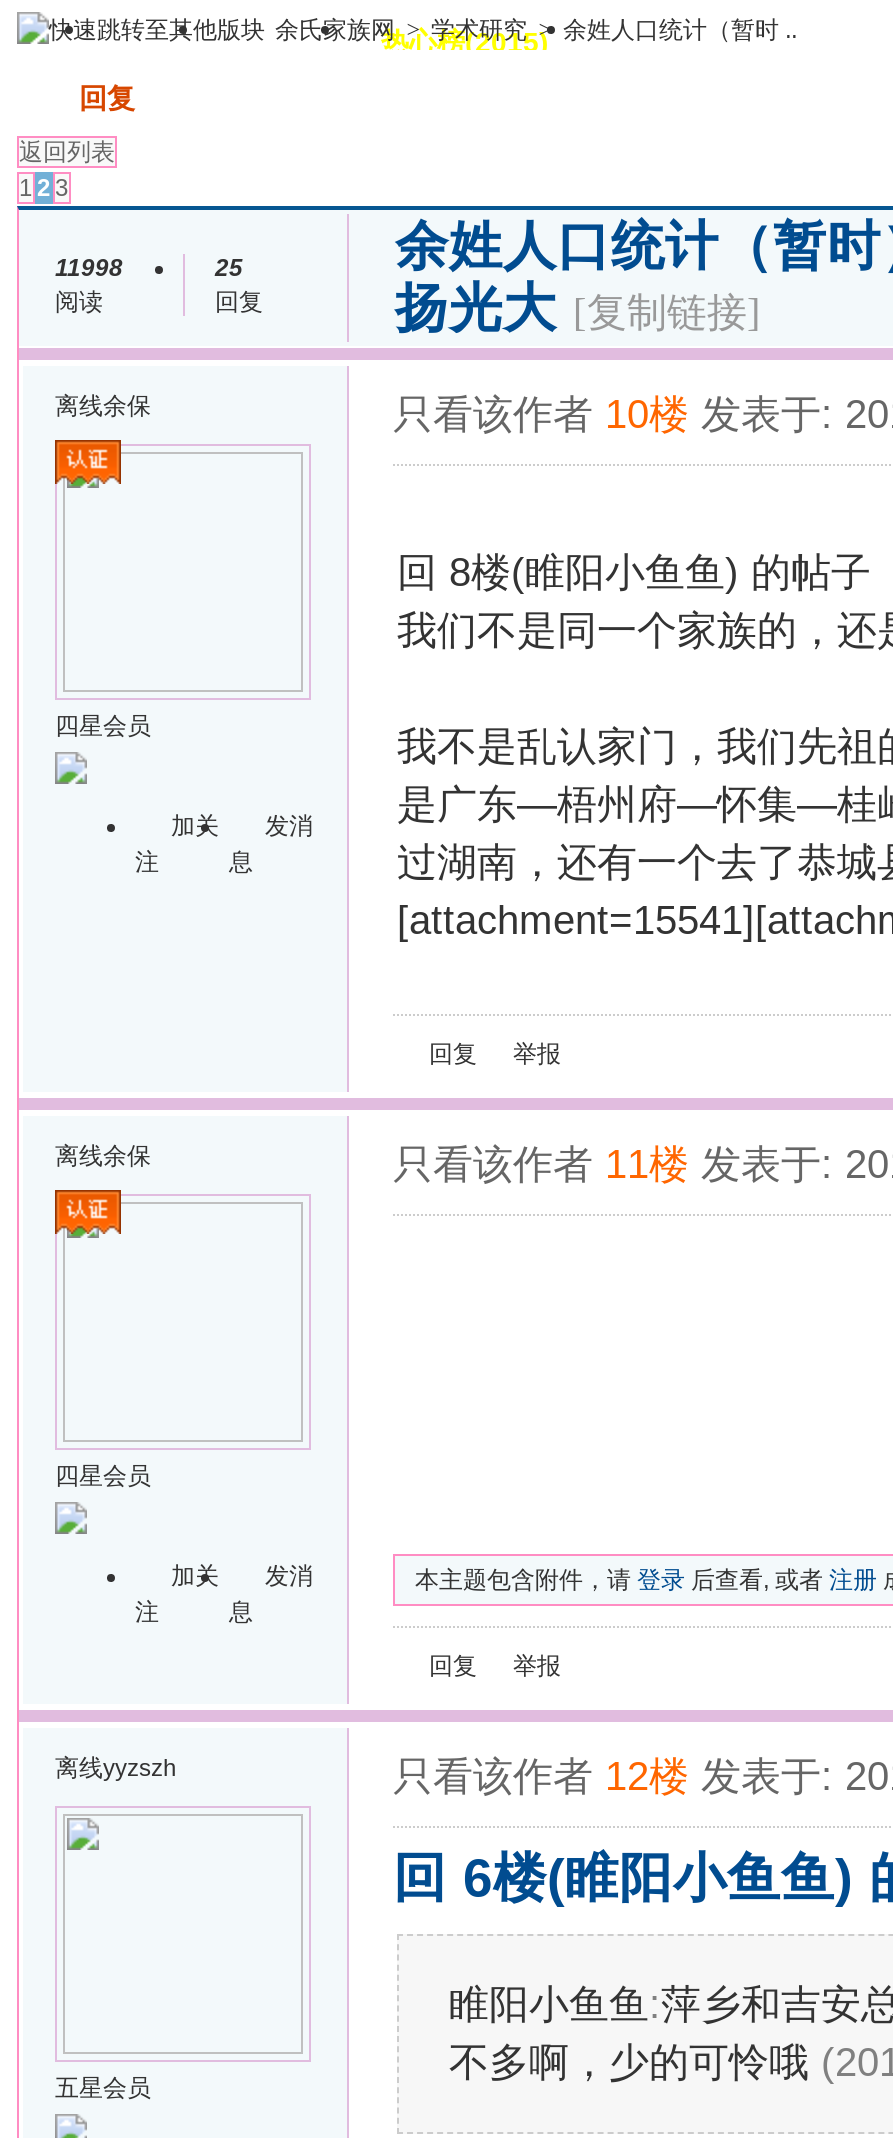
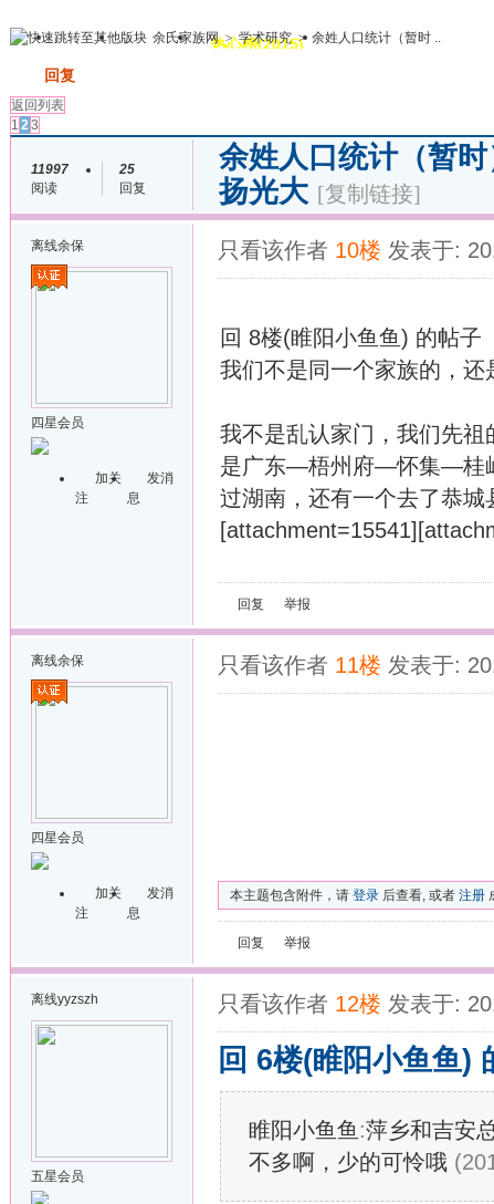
[55,254,123,282] 11998 -> [31,162,69,177] 11997

